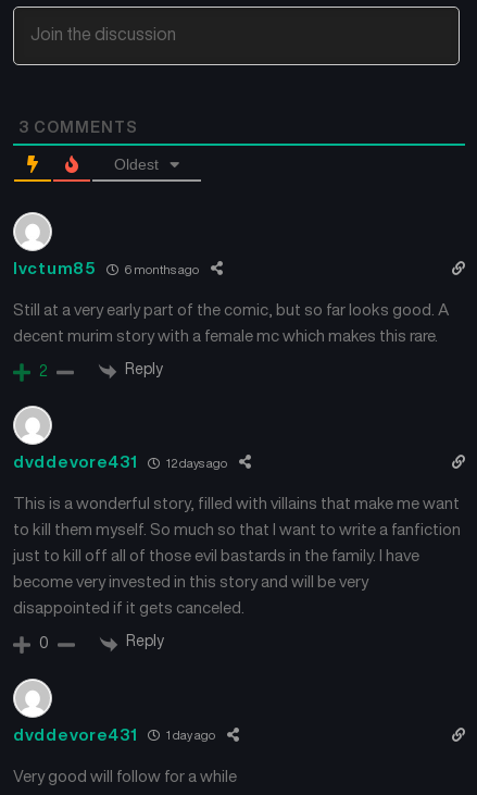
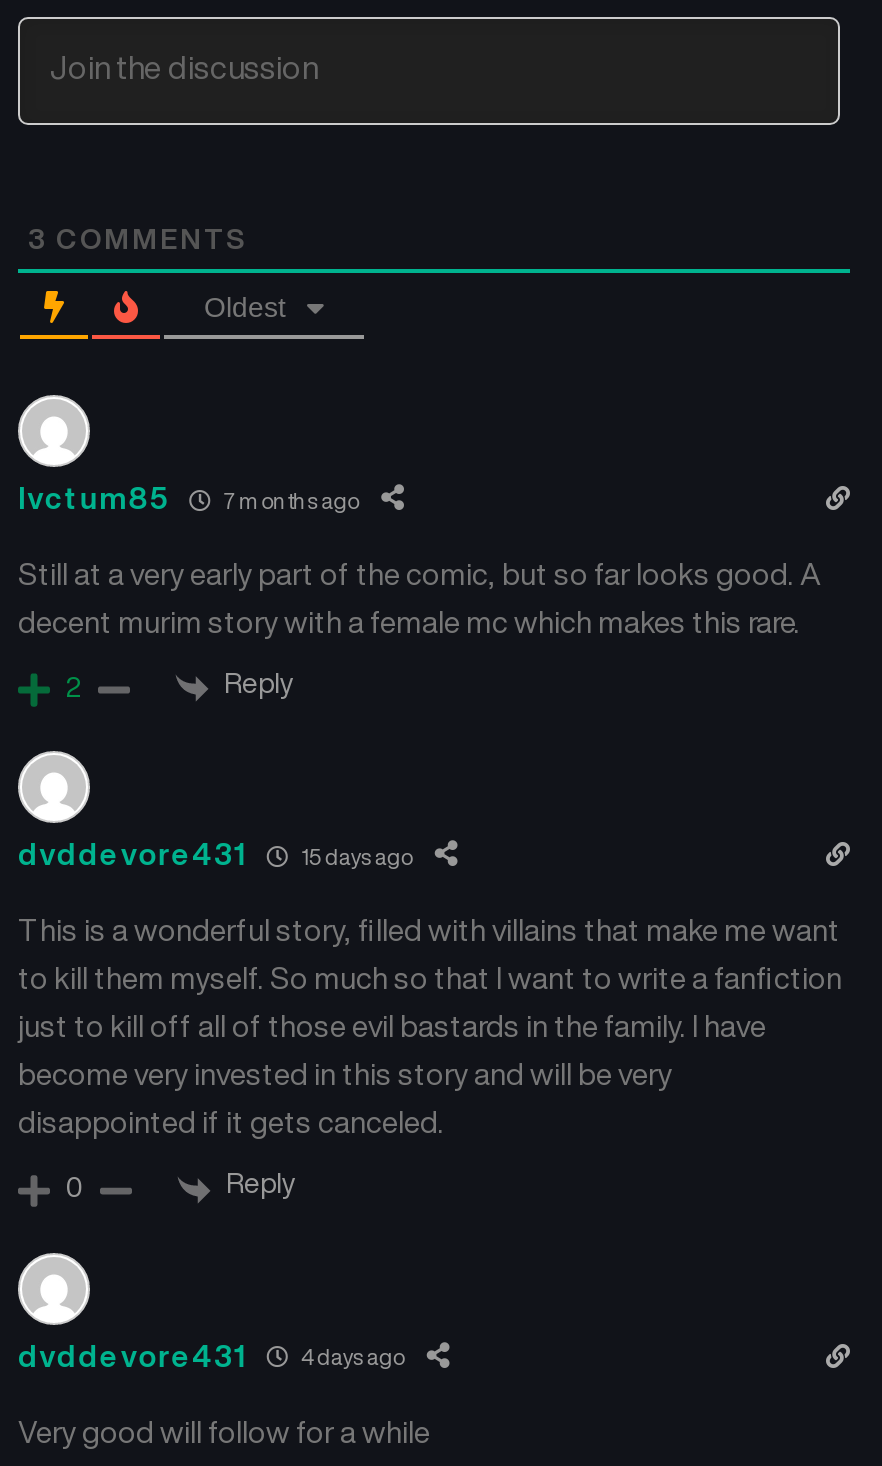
[122,263,198,275] 6 months ago -> [219,488,359,510] 7 months ago
[165,457,228,469] 12 days ago -> [297,845,413,867] 15 days ago
[165,729,216,741] 1 day ago -> [297,1345,405,1367] 4 days ago

